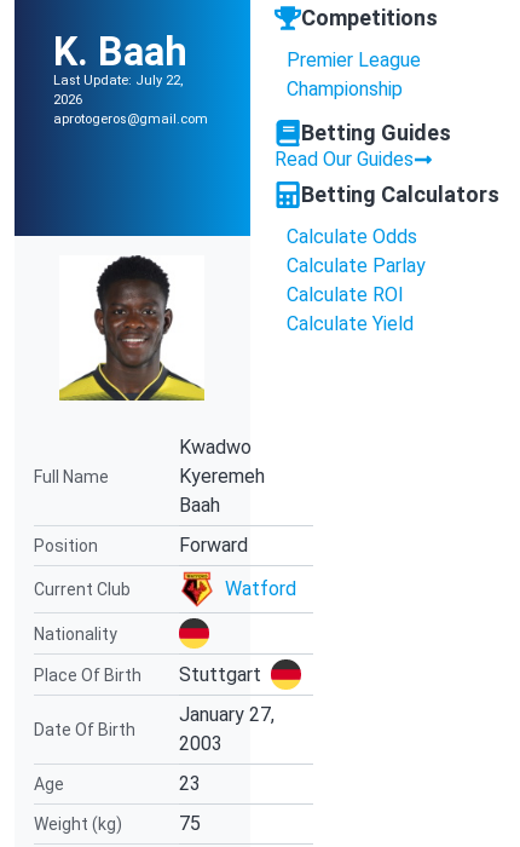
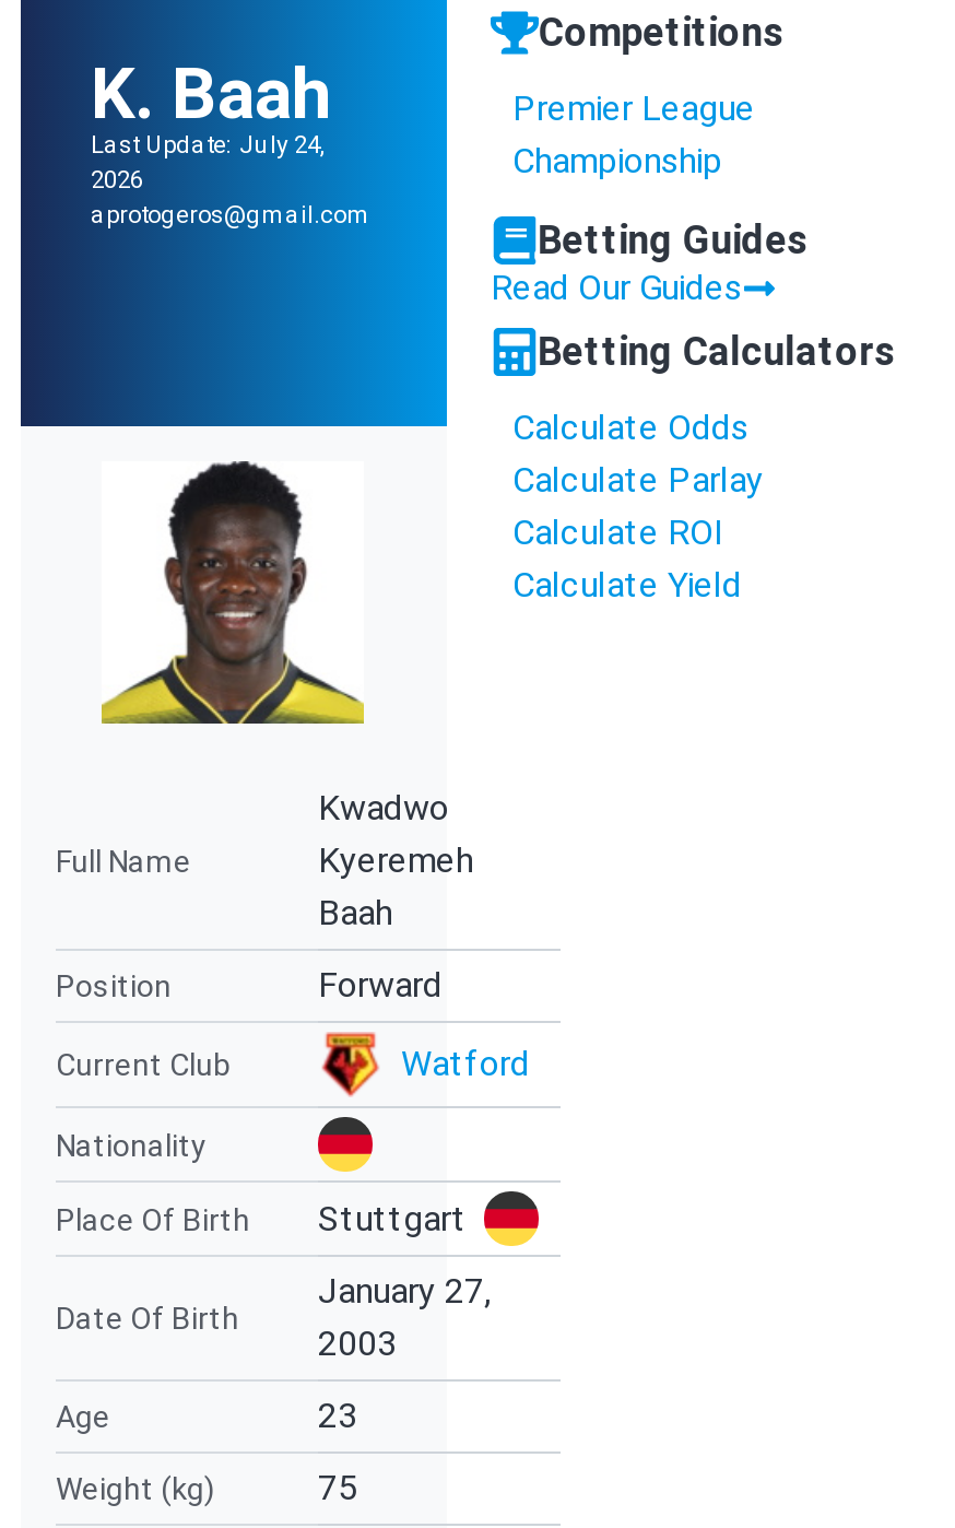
[53,73,183,89] Last Update: July 22, -> [91,132,325,160] Last Update: July 24,

